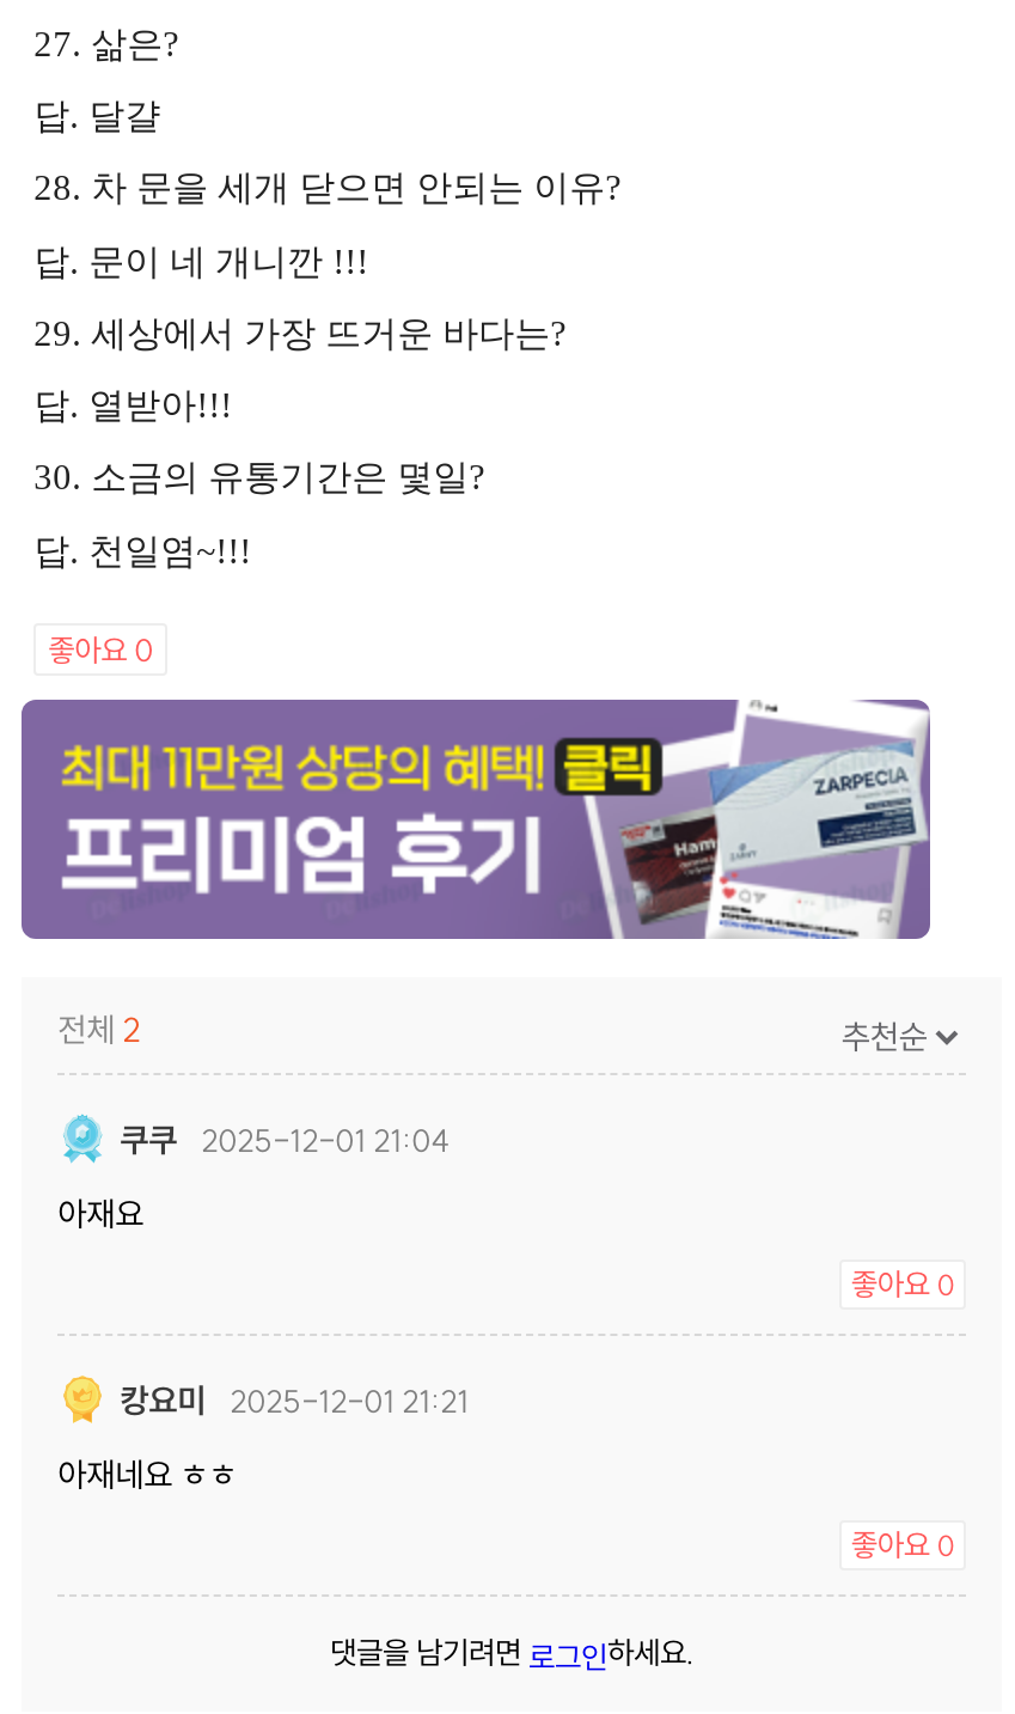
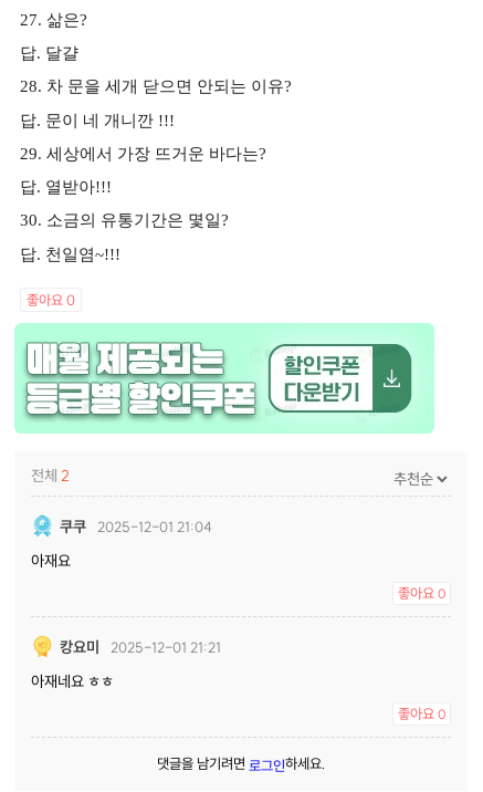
[19,697,933,941] [image] -> [14,322,435,435] [image]

